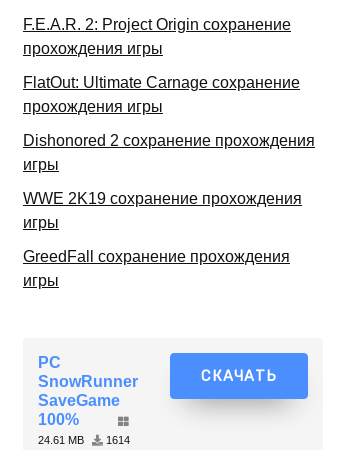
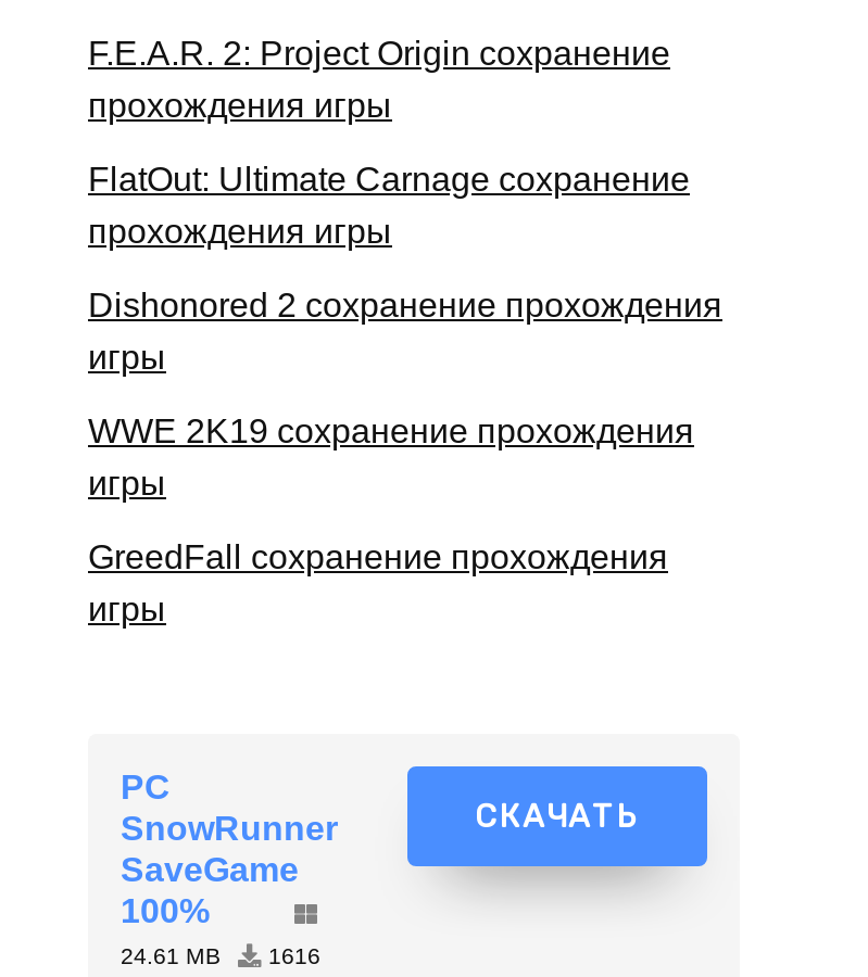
[38,434,130,446] 24.61 MB 1614 -> [121,943,320,969] 24.61 MB 1616

